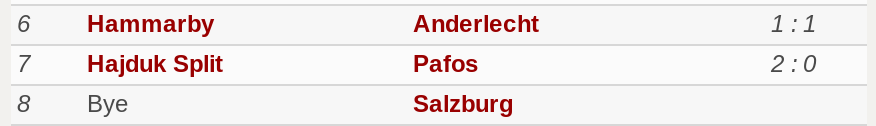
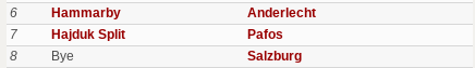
[771,10,817,38] 1 : 1 -> none
[771,50,817,78] 2 : 0 -> none

